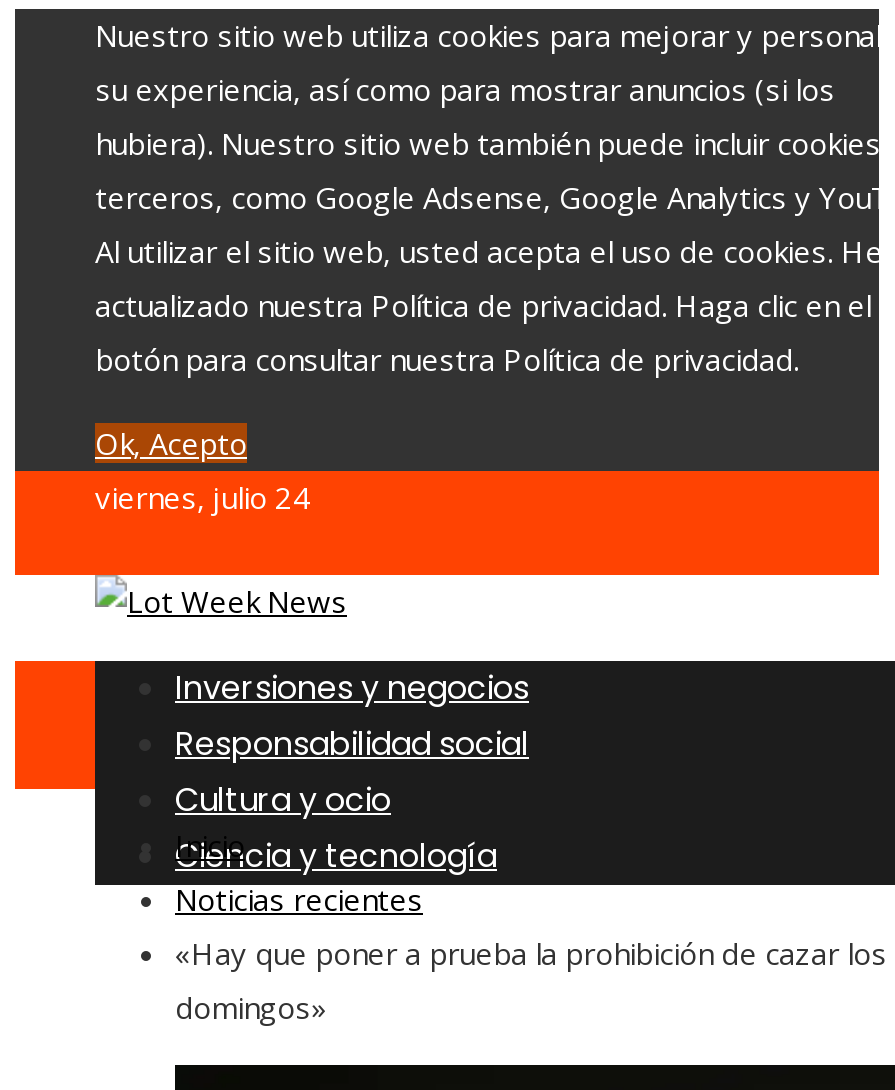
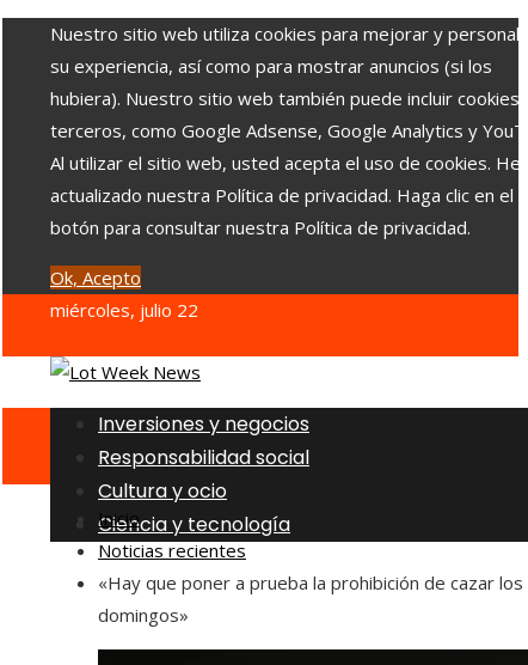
[95,477,311,517] viernes, julio 24 -> [50,298,198,322] miércoles, julio 22

